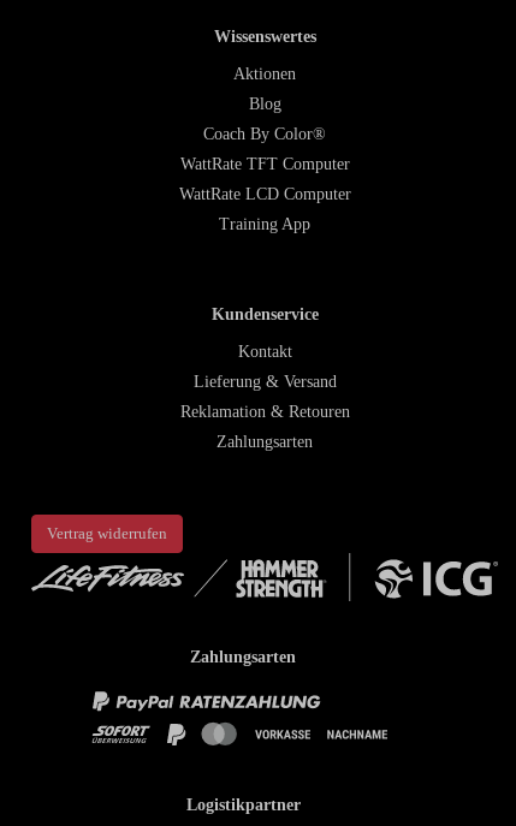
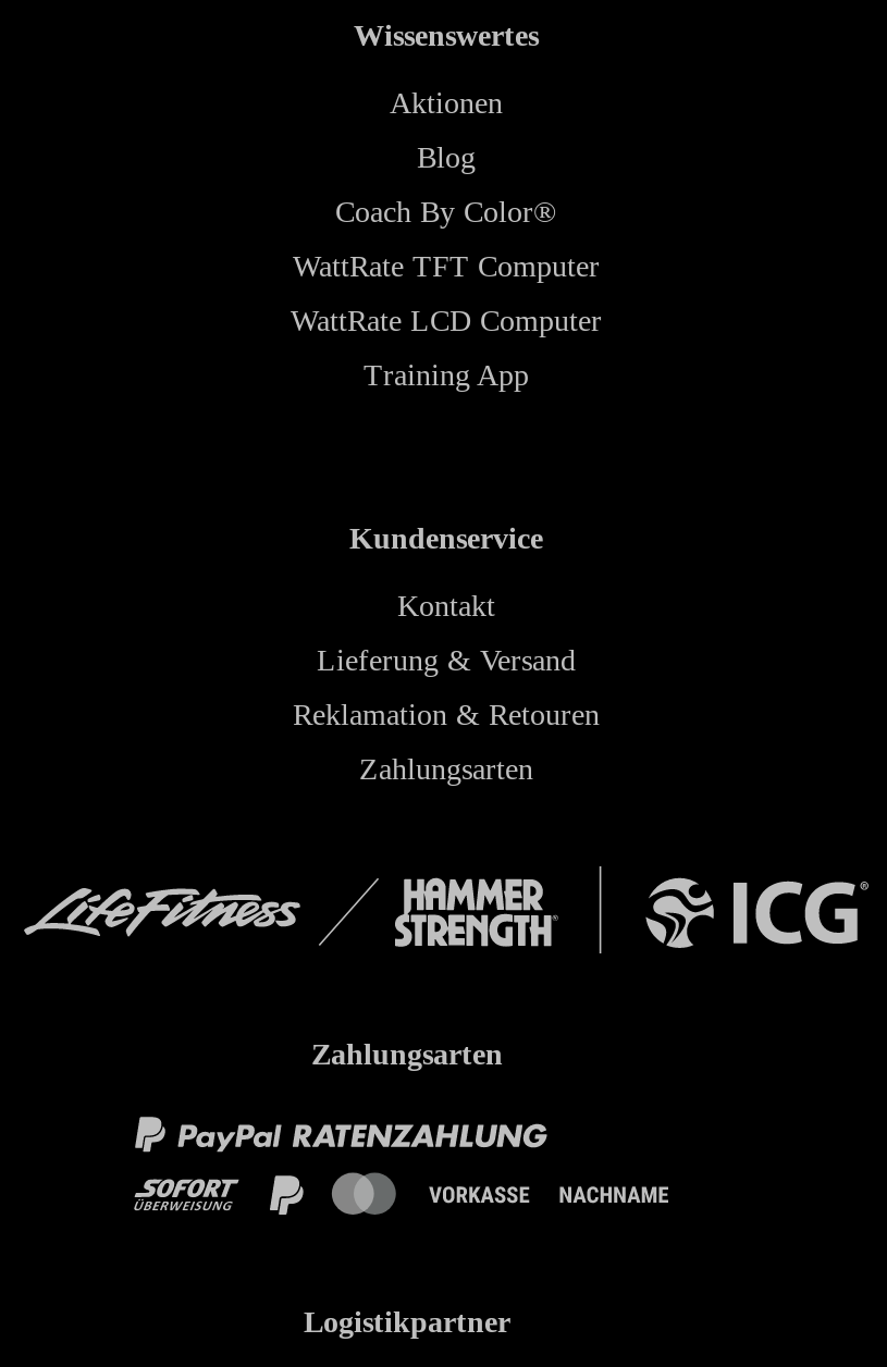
[47,525,167,543] Vertrag widerrufen -> none

